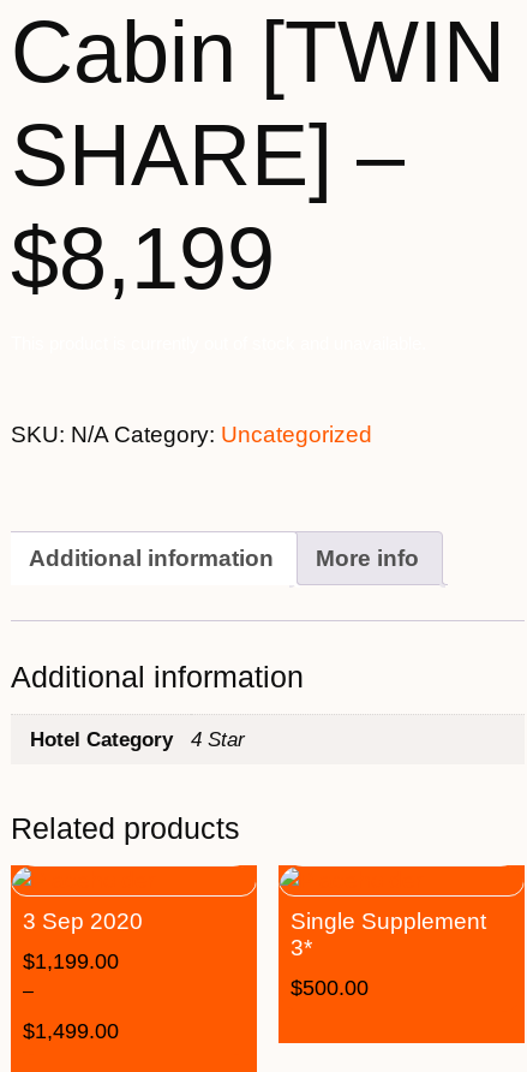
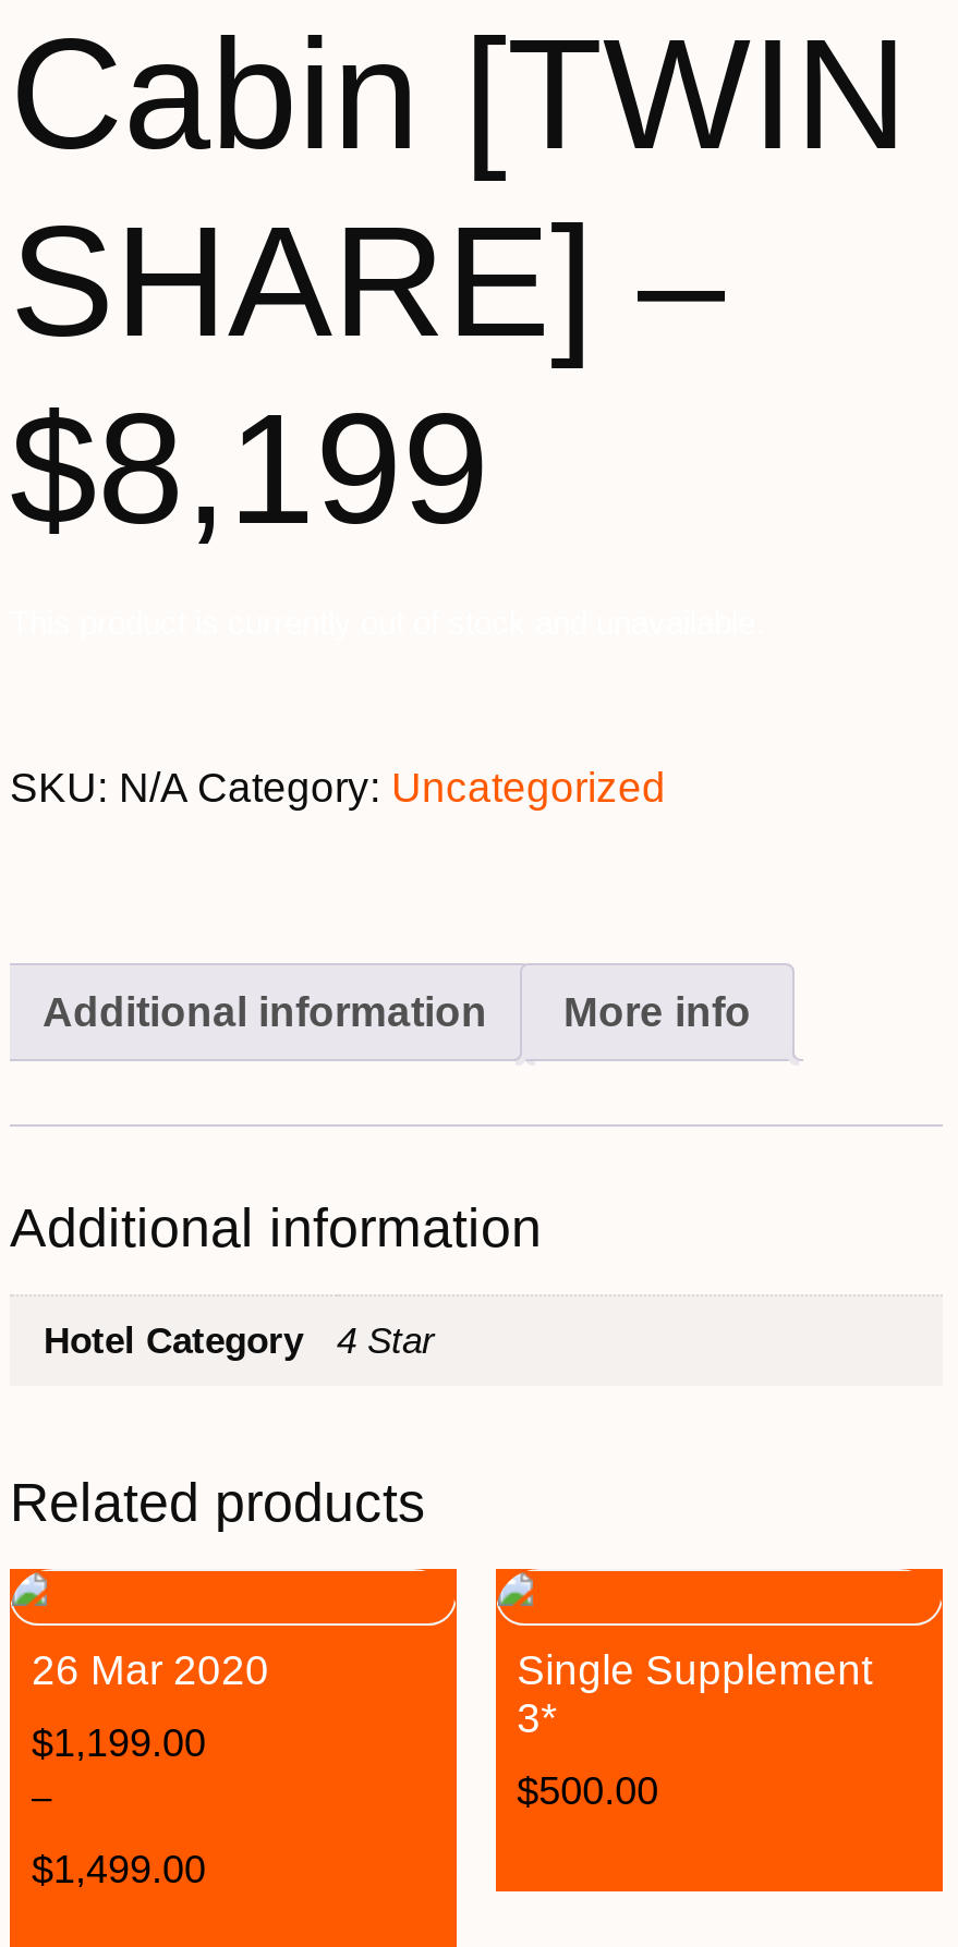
[23,909,143,934] 3 Sep 2020 -> [32,1648,269,1693] 26 Mar 2020

